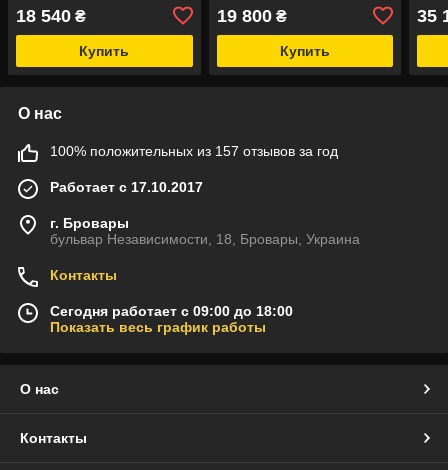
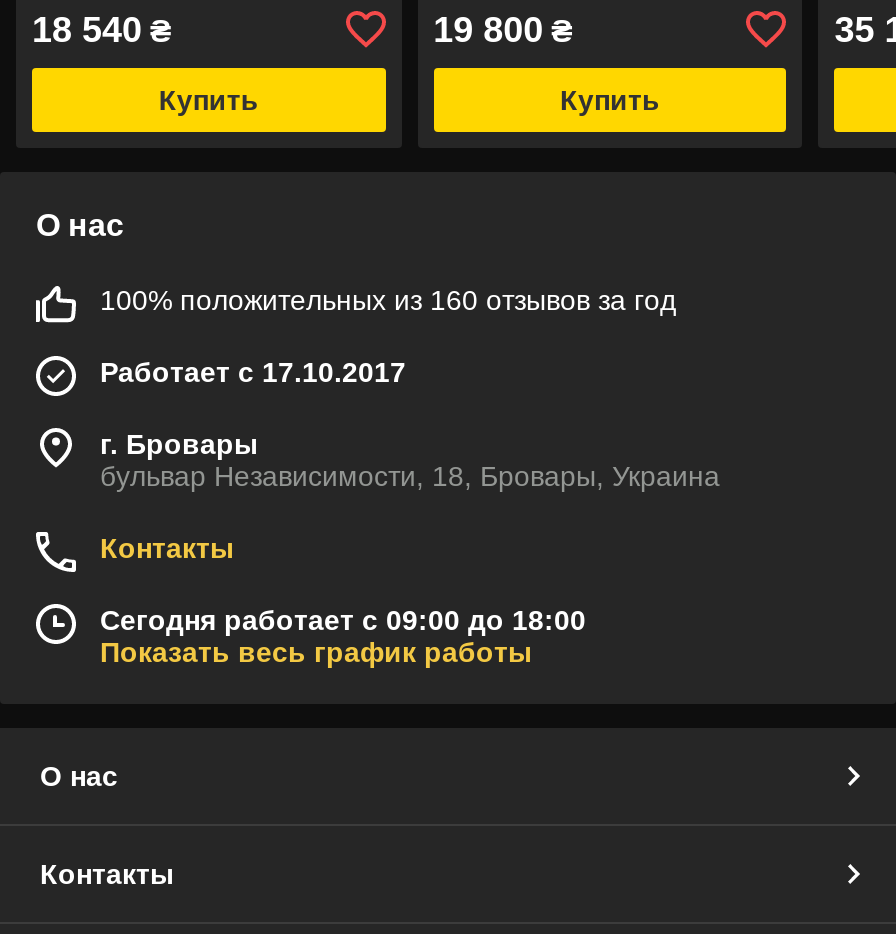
[50,143,338,159] 100% положительных из 157 отзывов за год -> [100,284,676,316] 100% положительных из 160 отзывов за год

